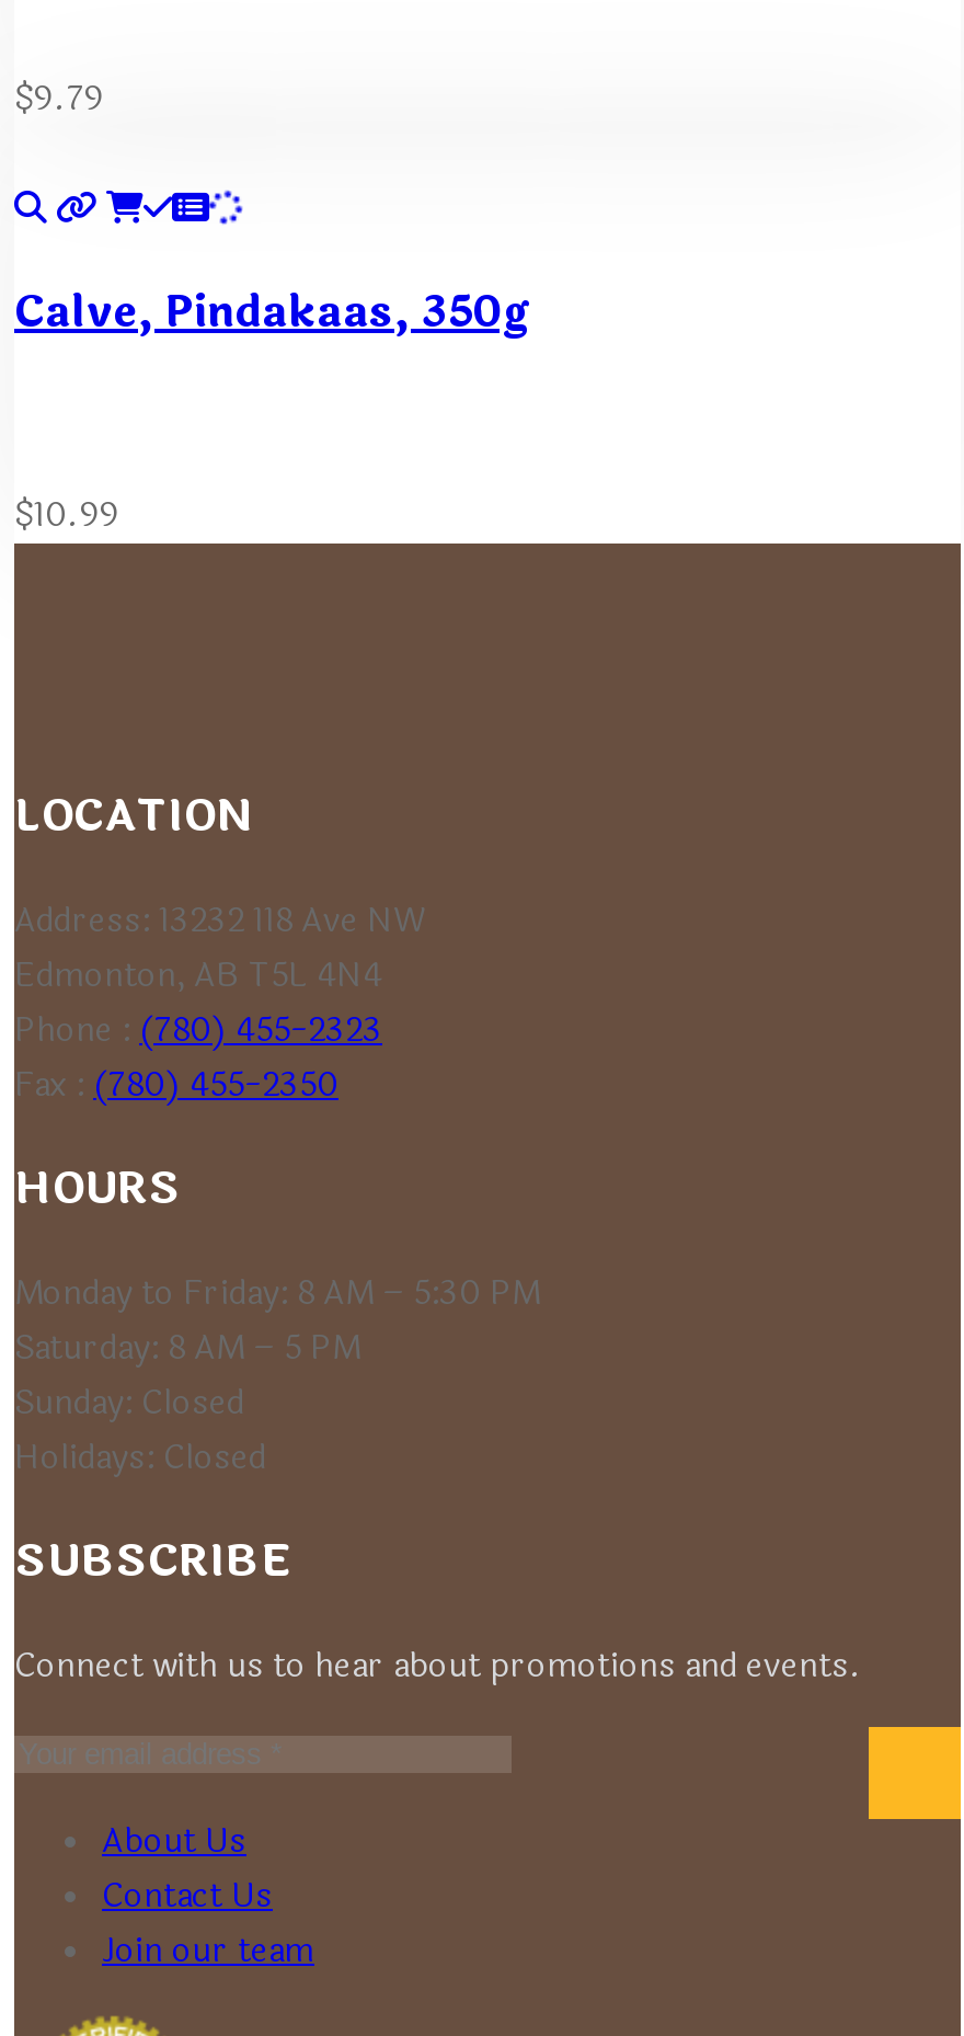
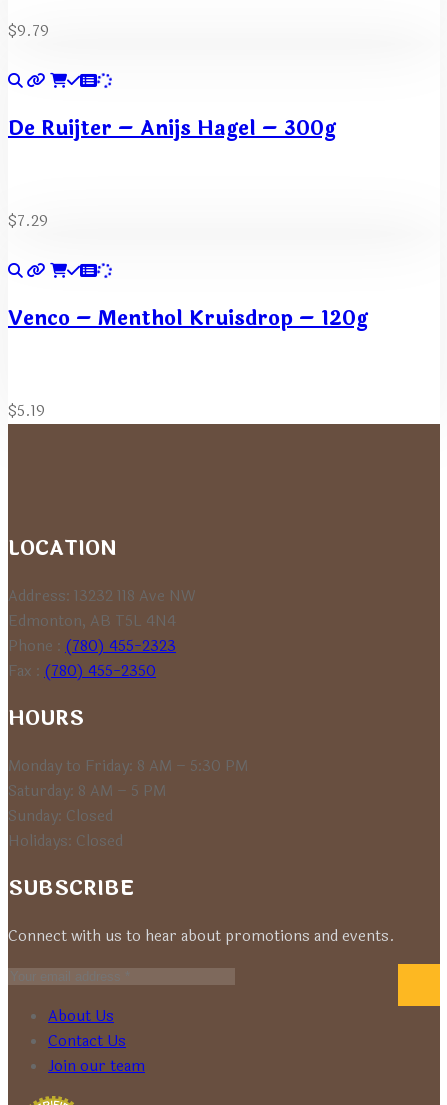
[14,278,529,541] Calve, Pindakaas, 350g | $10.99 -> [8,113,368,423] De Ruijter – Anijs Hagel – 300g | $7.29 | Venco – Menthol Kruisdrop – 120g | $5.19

